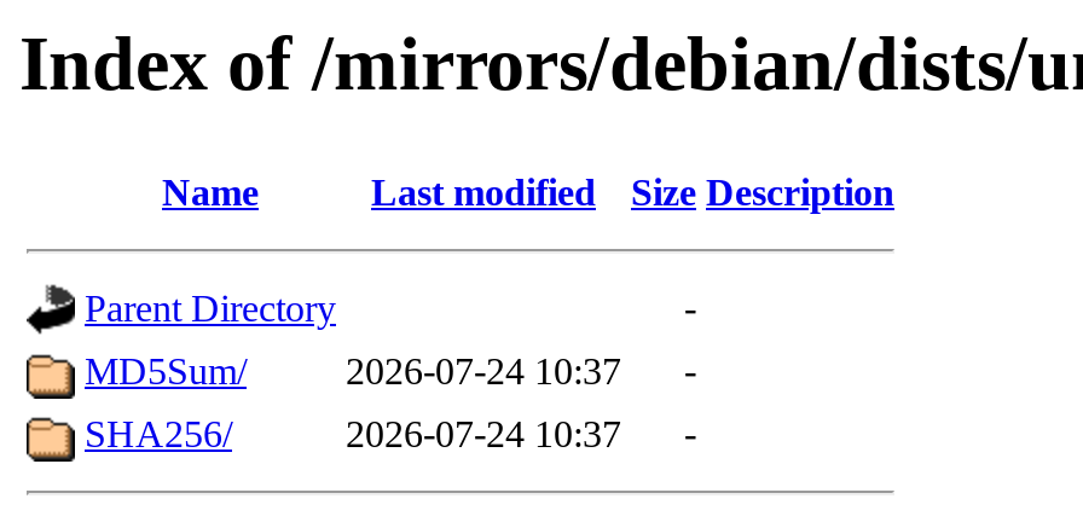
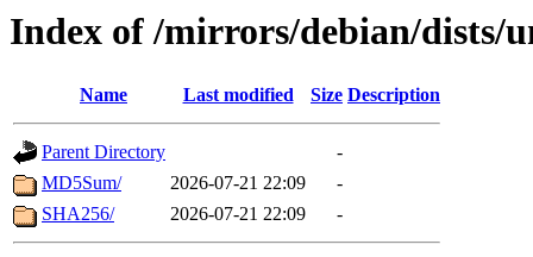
[346,351,621,392] 2026-07-24 10:37 -> [170,173,306,193] 2026-07-21 22:09
[346,414,621,455] 2026-07-24 10:37 -> [170,204,306,224] 2026-07-21 22:09

